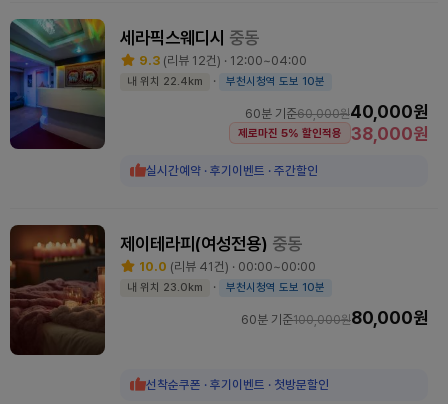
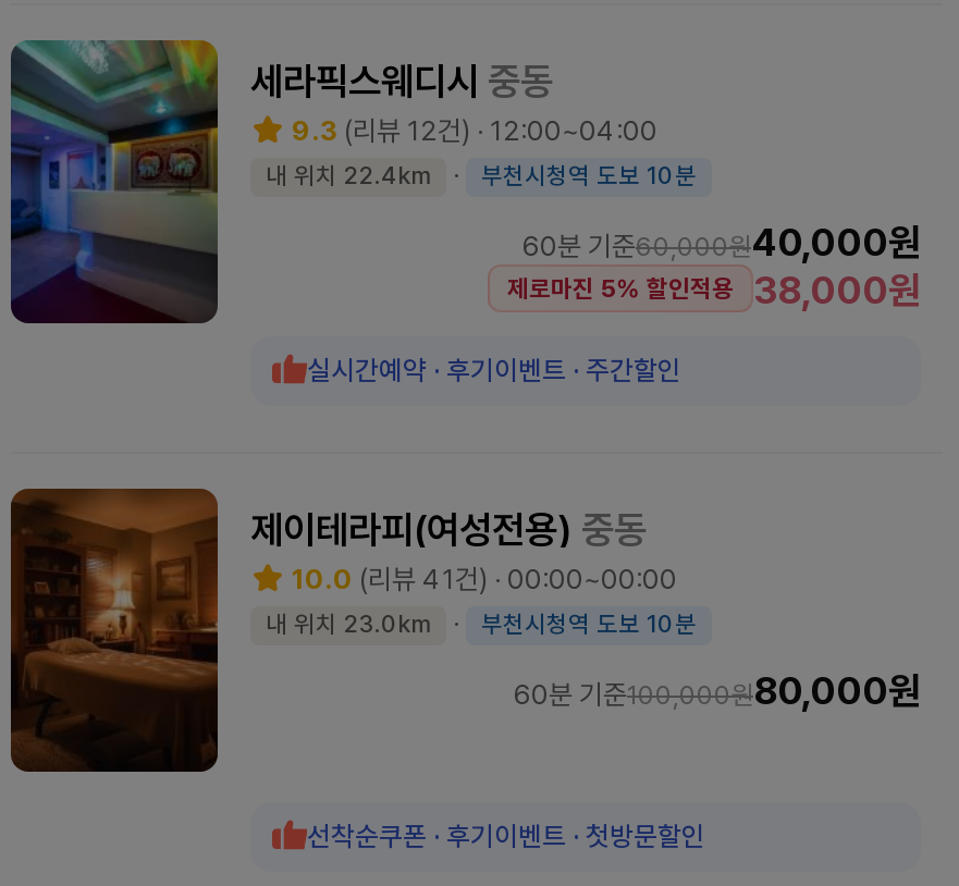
[9,224,106,355] [image] -> [11,487,220,772] [image]

